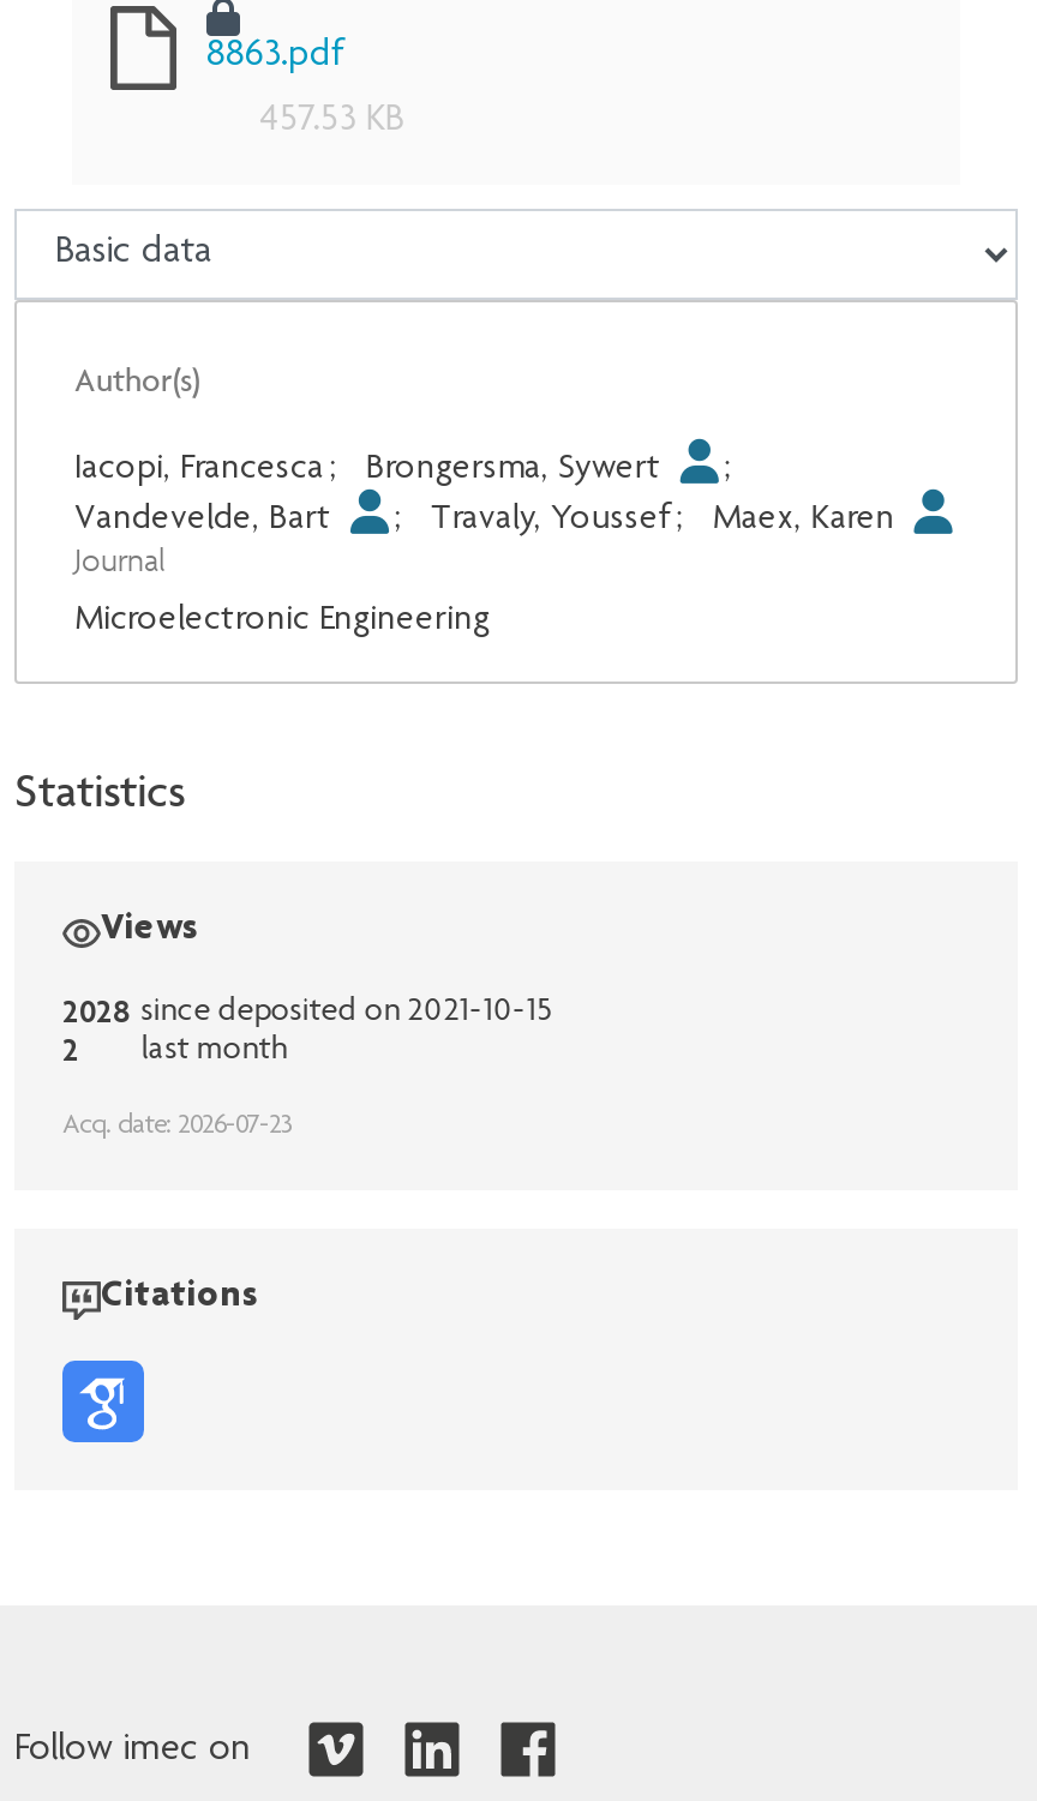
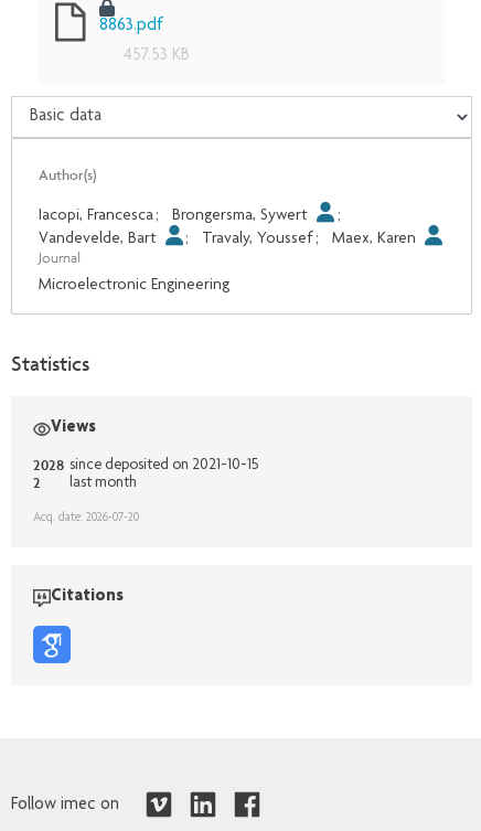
[62,1111,293,1140] Acq. date: 2026-07-23 -> [33,511,139,524] Acq. date: 2026-07-20

